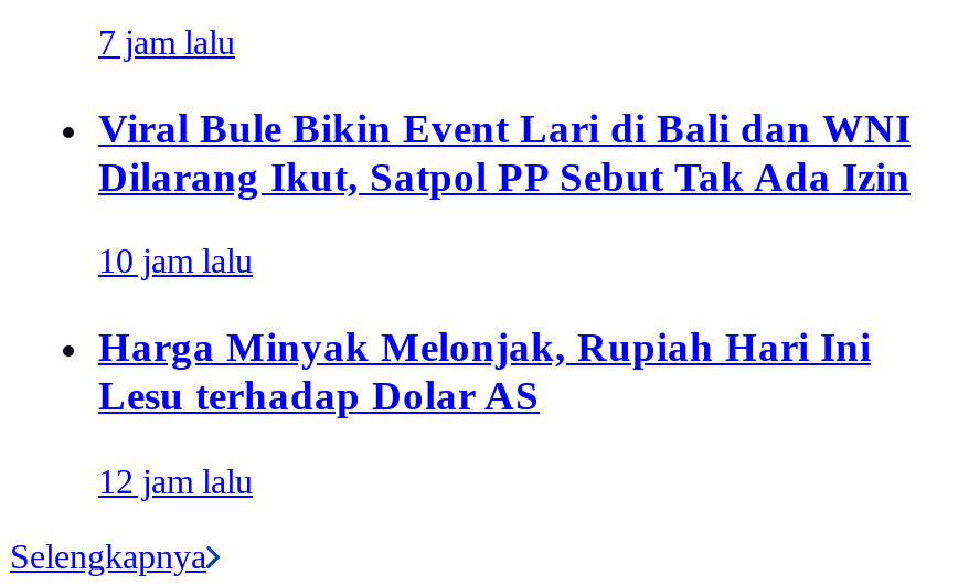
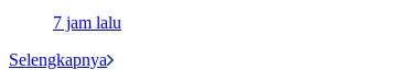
[98,104,911,499] Viral Bule Bikin Event Lari di Bali dan WNI | Dilarang Ikut, Satpol PP Sebut Tak Ada Izin | 10 jam lalu | Harga Minyak Melonjak, Rupiah Hari Ini | Lesu terhadap Dolar AS | 12 jam lalu -> none

